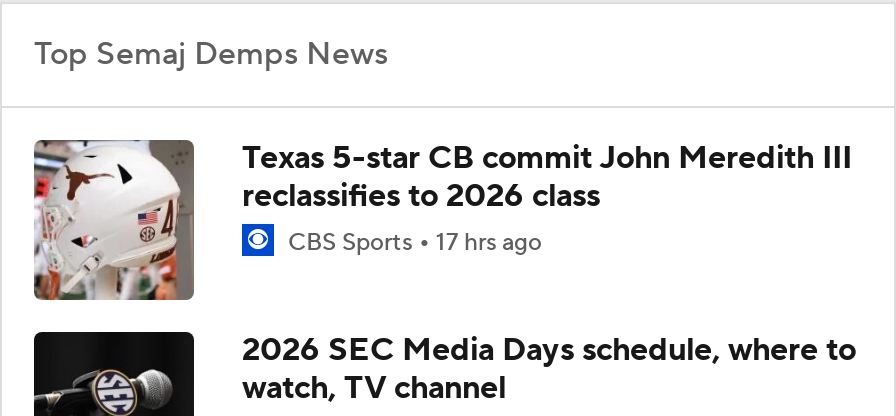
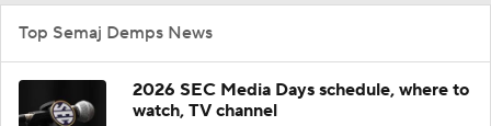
[34,138,852,302] [image] | Texas 5-star CB commit John Meredith III | reclassifies to 2026 class | CBS Sports 17 hrs ago -> none

